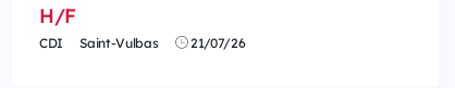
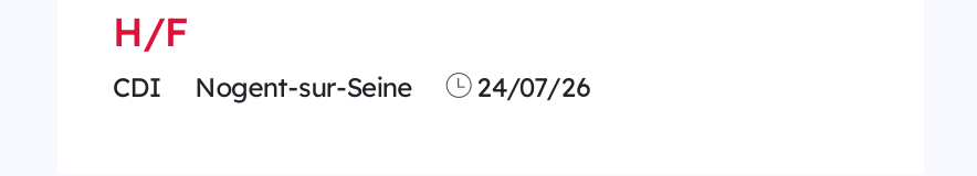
[80,35,245,51] Saint-Vulbas | 21/07/26 -> [195,70,591,103] Nogent-sur-Seine | 24/07/26

